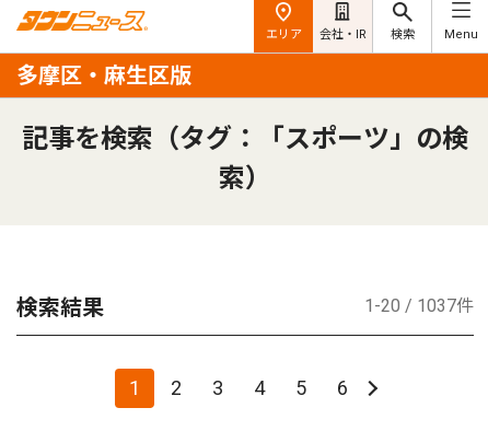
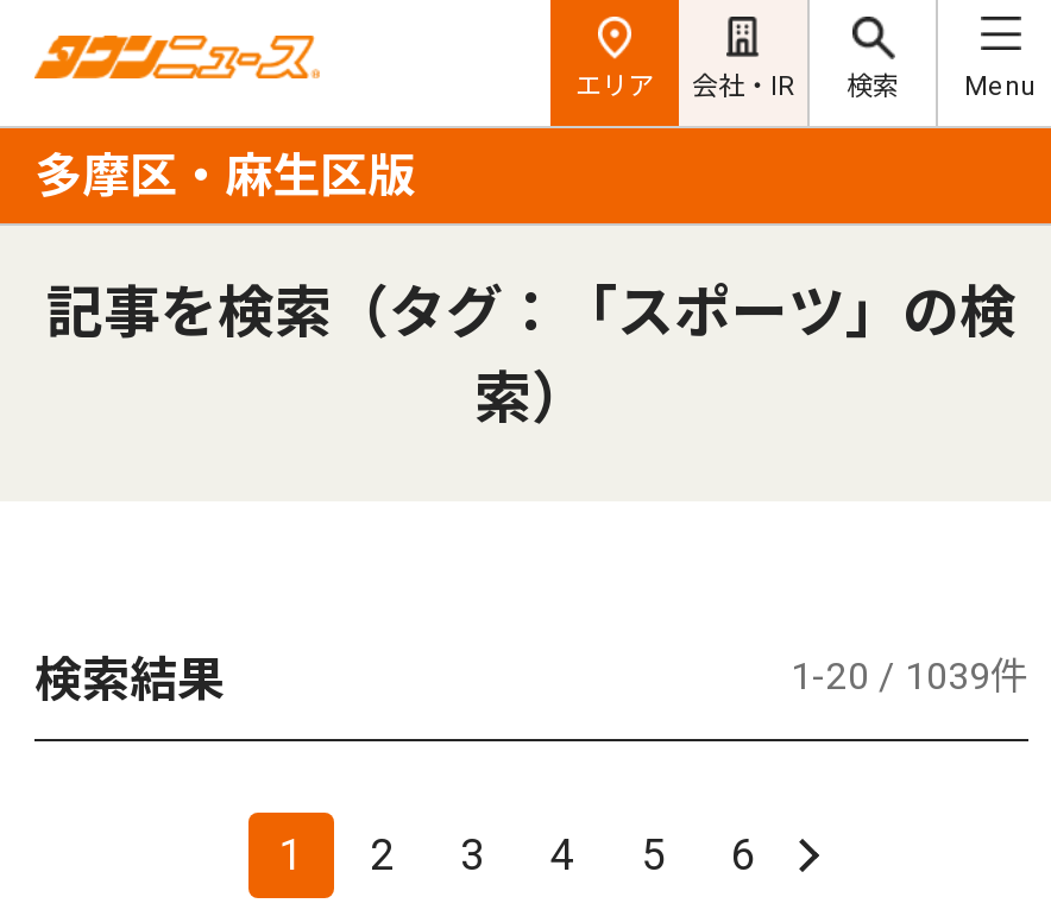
[364,295,474,316] 1-20 / 1037件 -> [791,653,1028,699] 1-20 / 1039件

